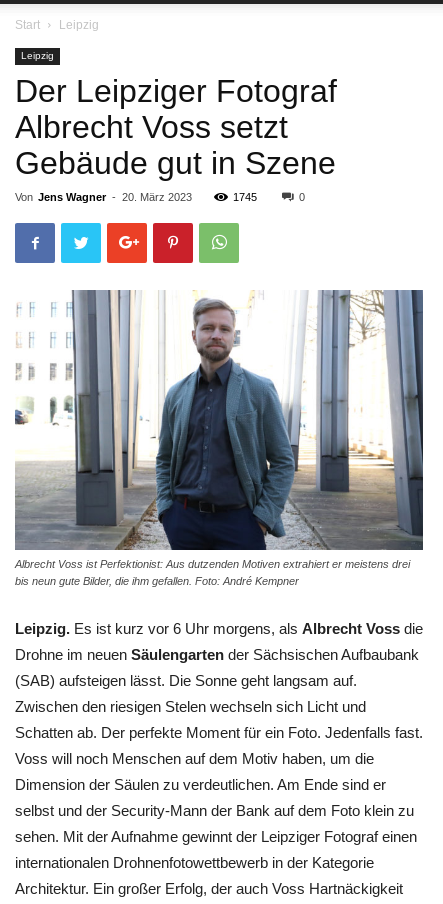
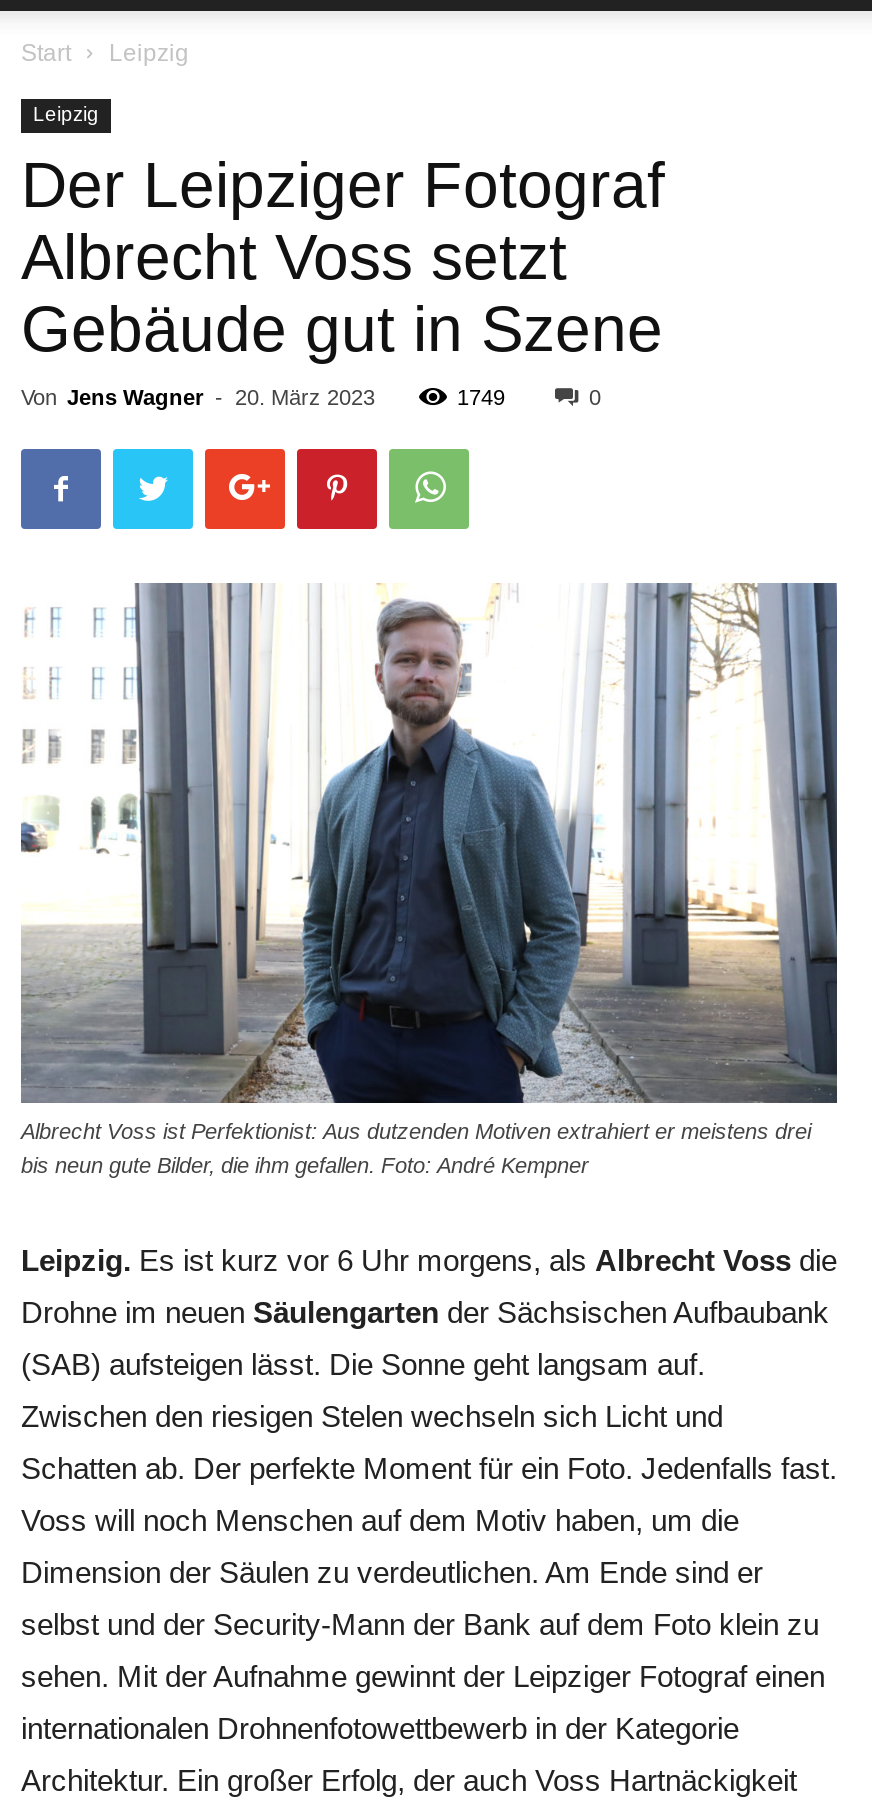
[233,191,257,203] 1745 -> [457,385,505,409] 1749

